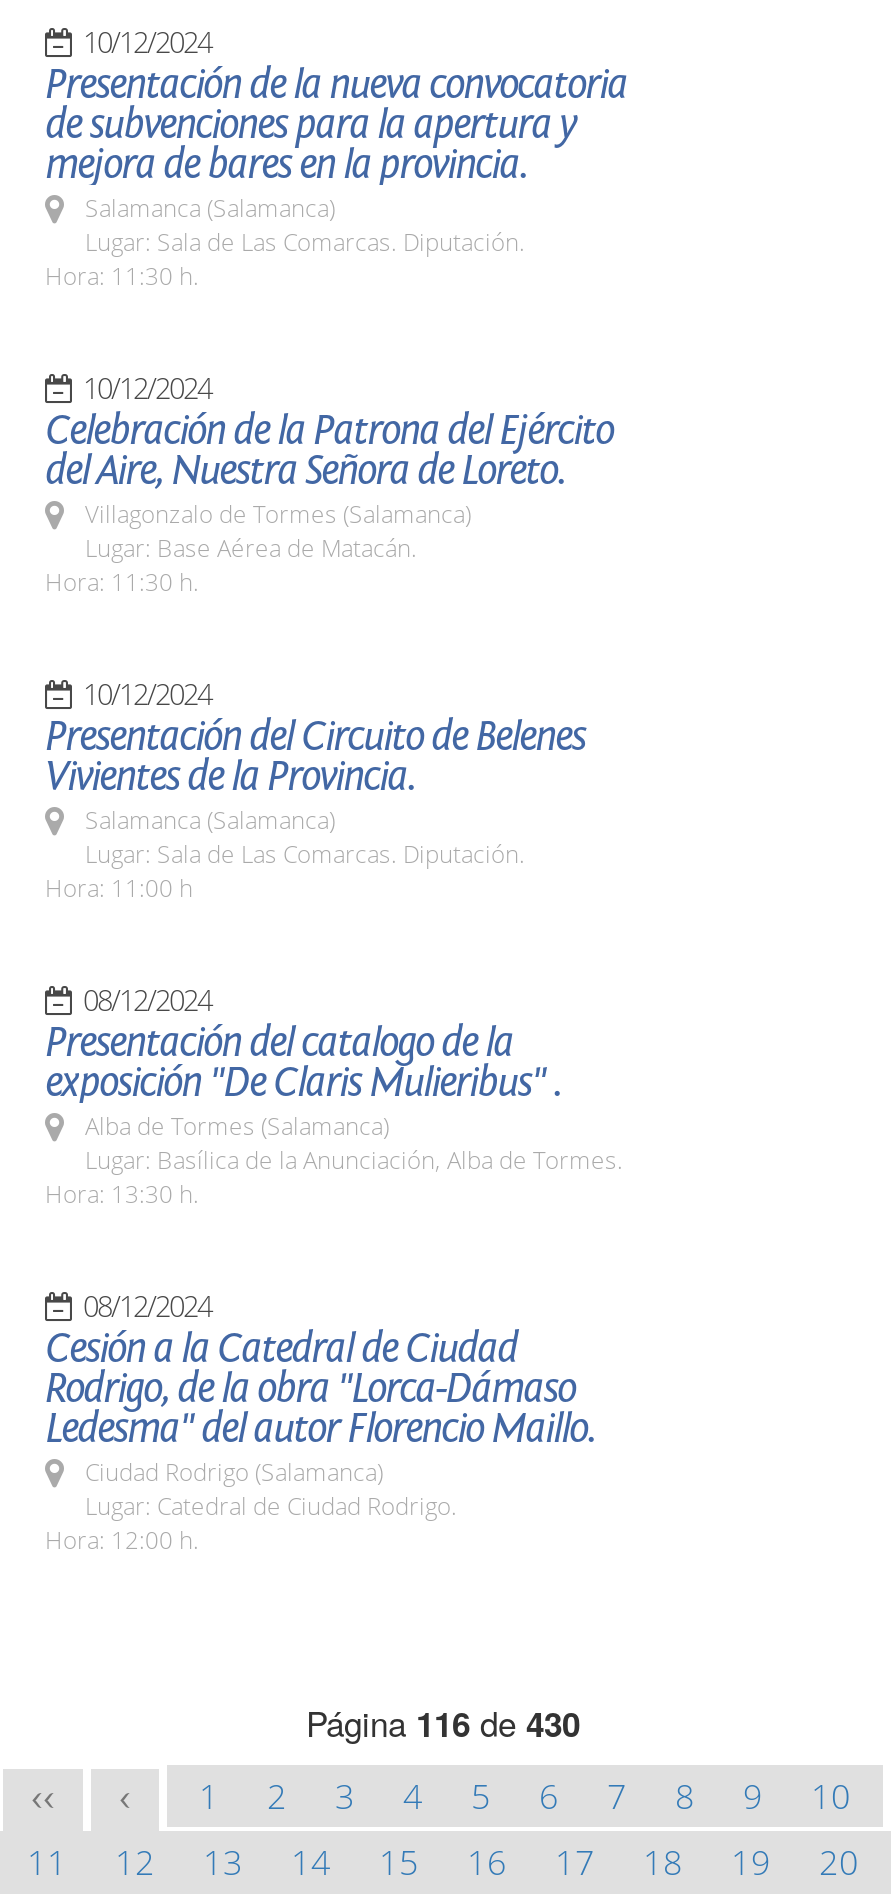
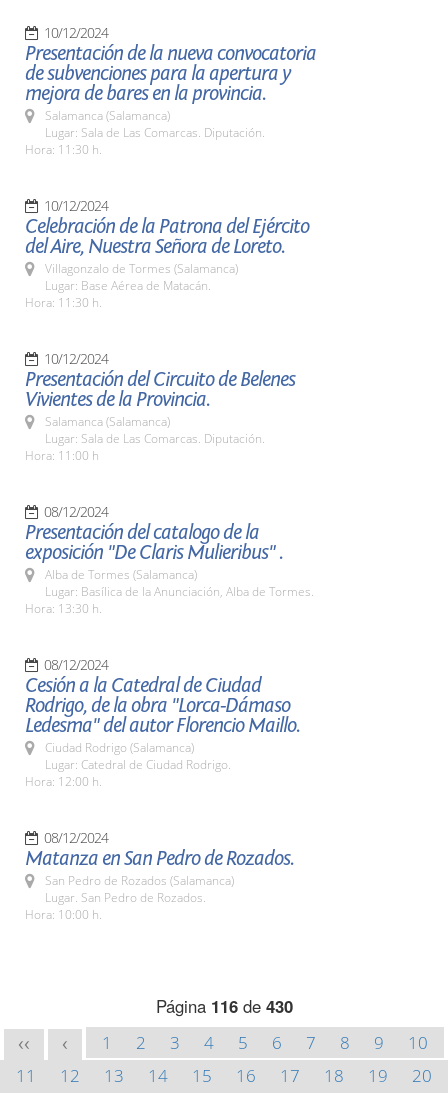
none -> [25,828,294,923] 08/12/2024 | Matanza en San Pedro de Rozados. | San Pedro de Rozados (Salamanca) | Lugar. San Pedro de Rozados. | Hora: 10:00 h.

